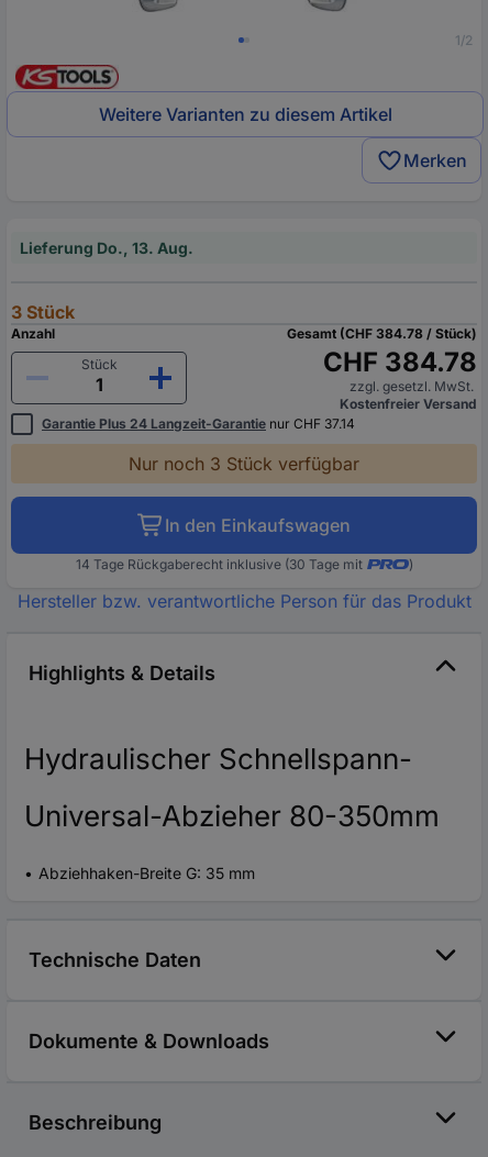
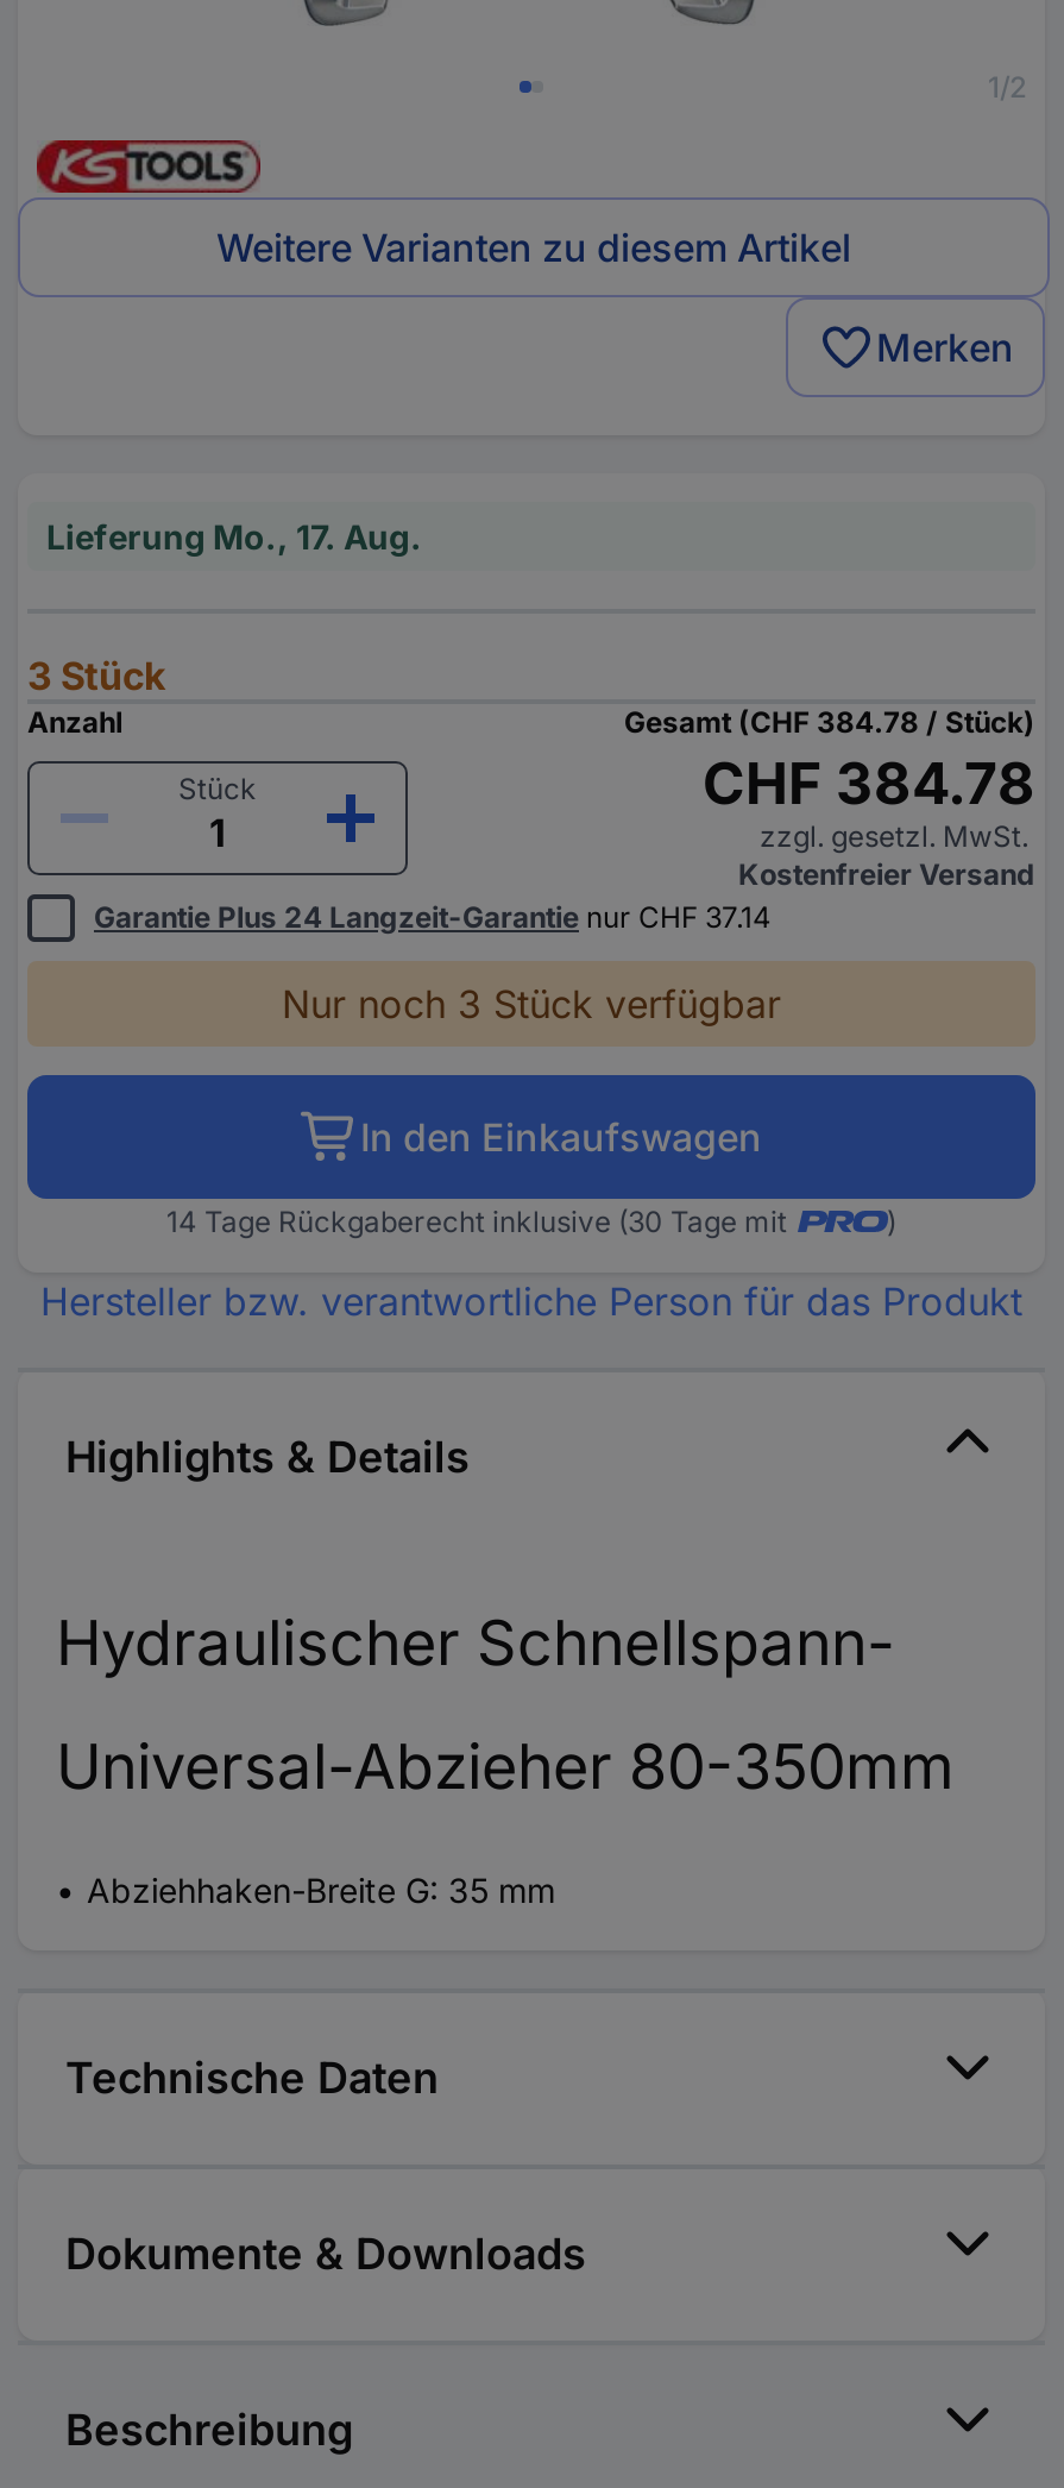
[20,238,193,257] Lieferung Do., 13. Aug. -> [46,515,422,556] Lieferung Mo., 17. Aug.

